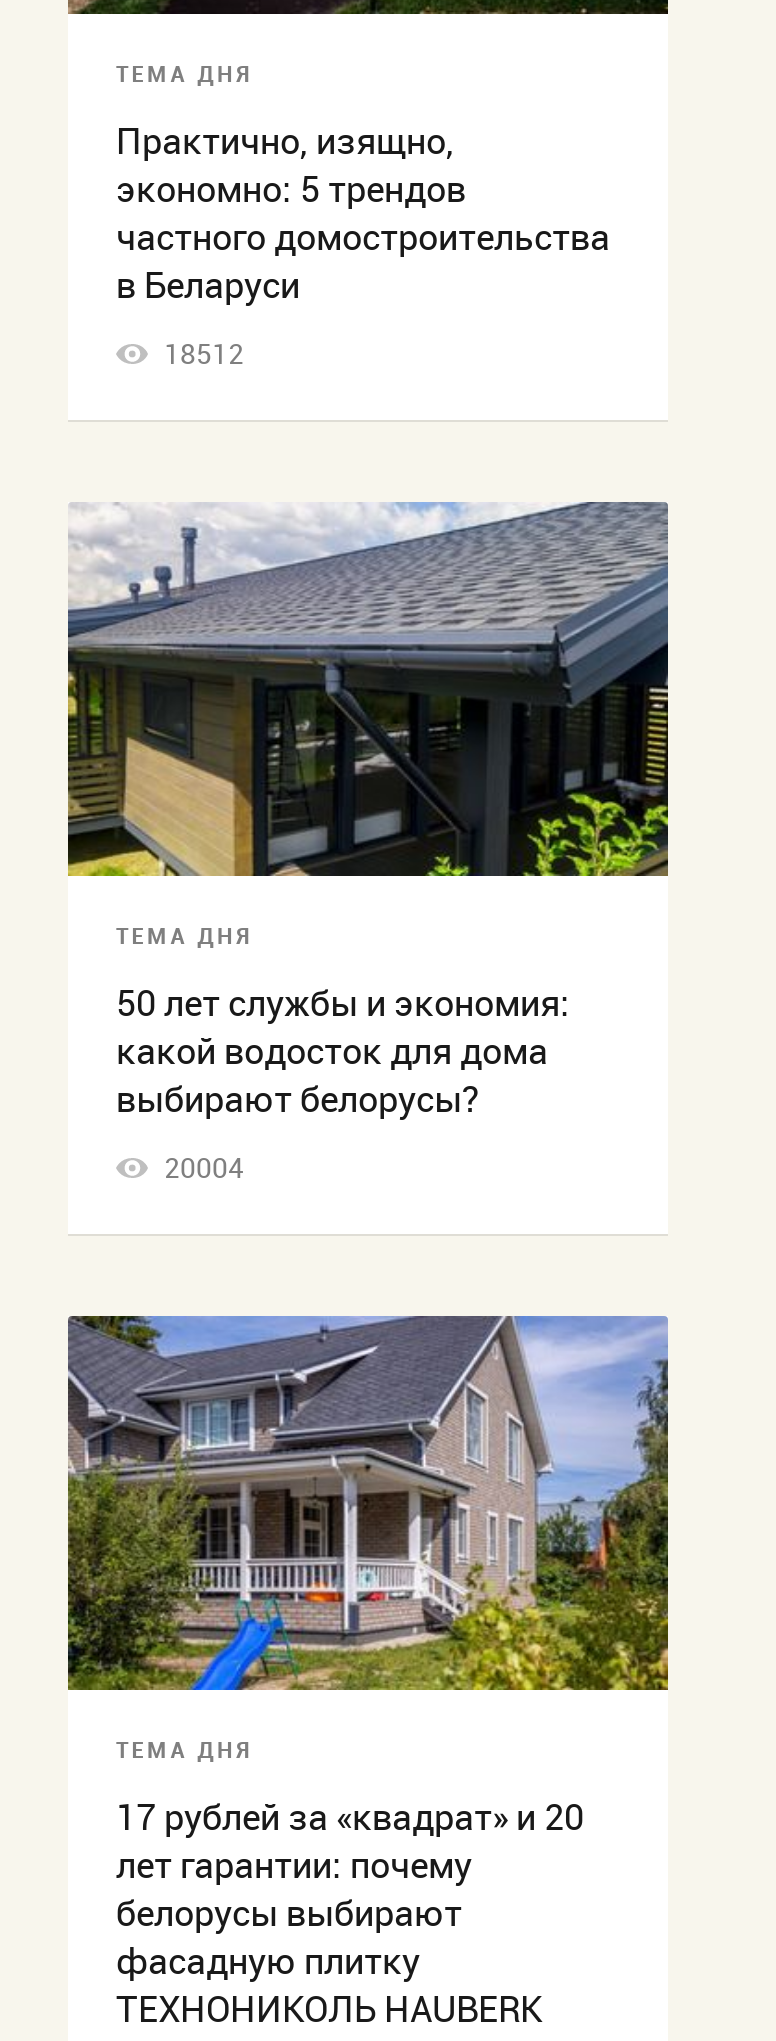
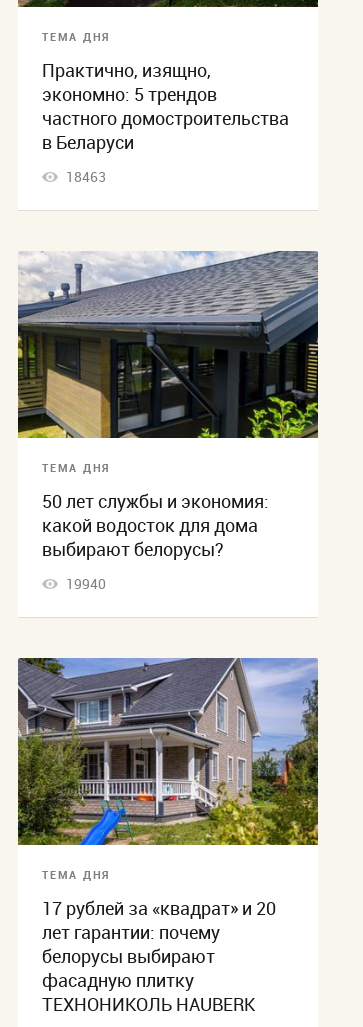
[164,338,244,370] 18512 -> [66,169,106,185] 18463
[164,1152,244,1184] 20004 -> [66,576,106,592] 19940

